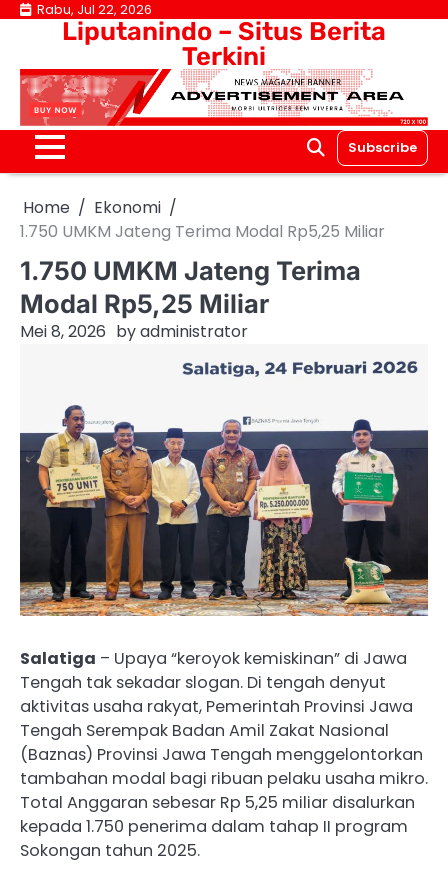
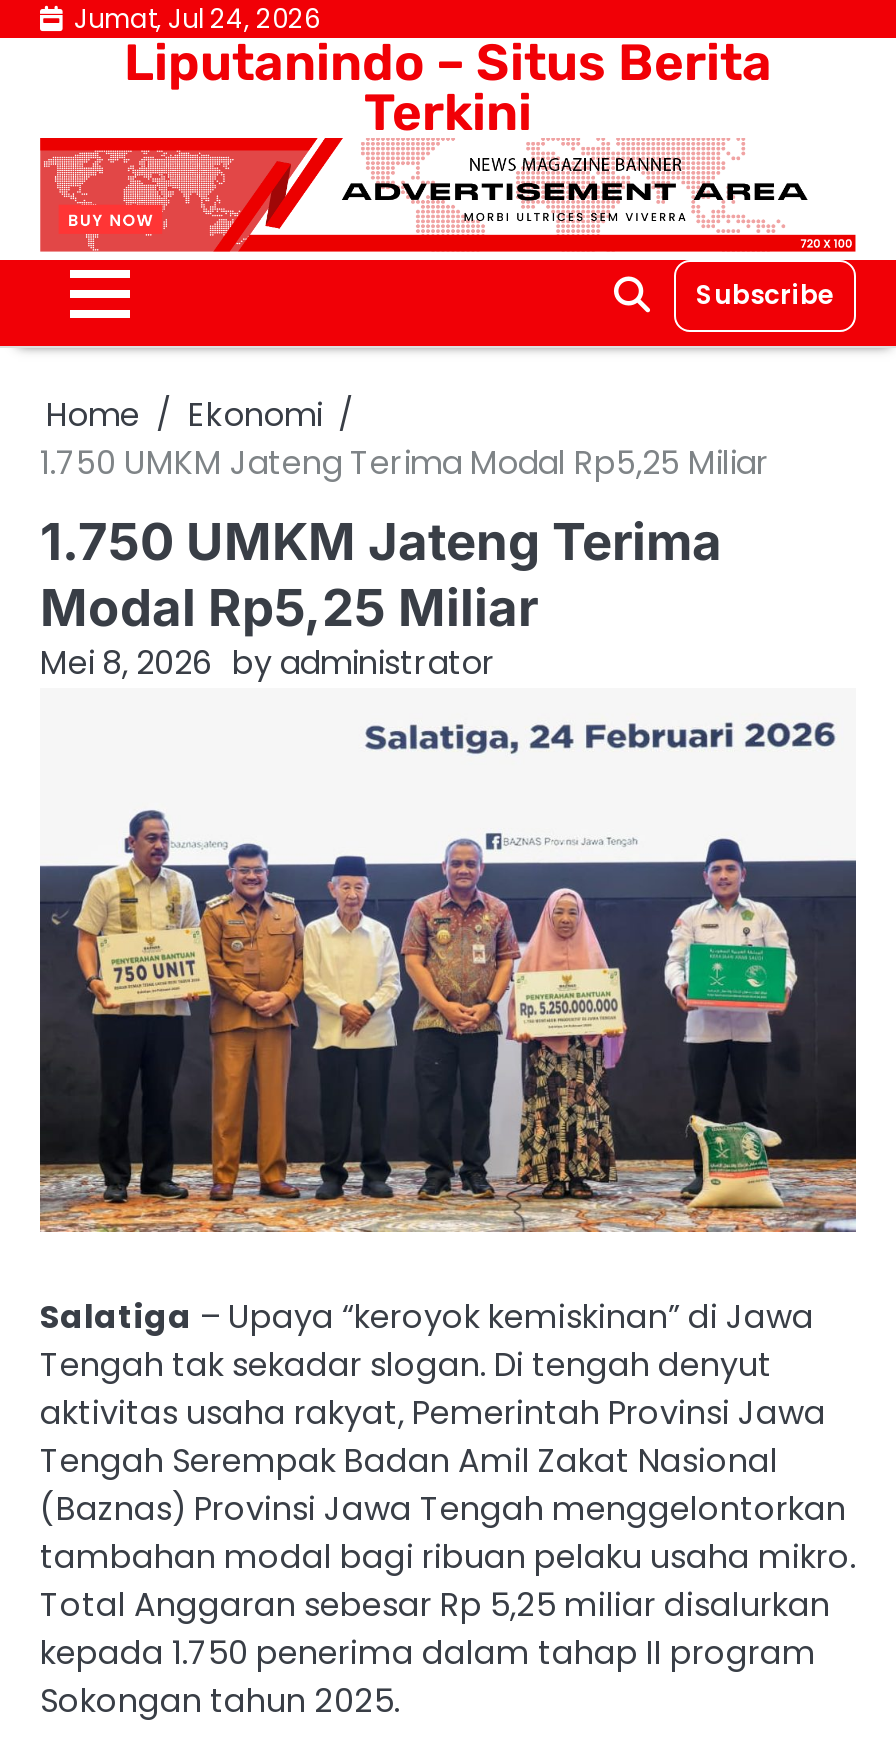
[37,0,152,19] Rabu, Jul 22, 2026 -> [74,0,320,38] Jumat, Jul 24, 2026

